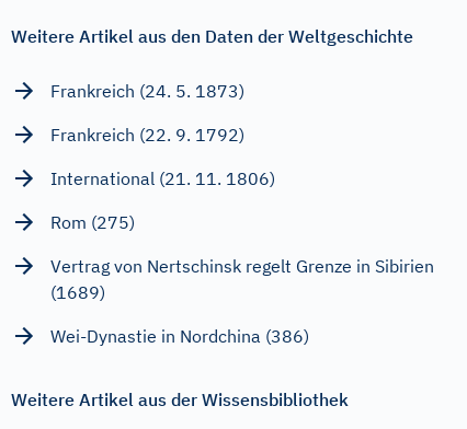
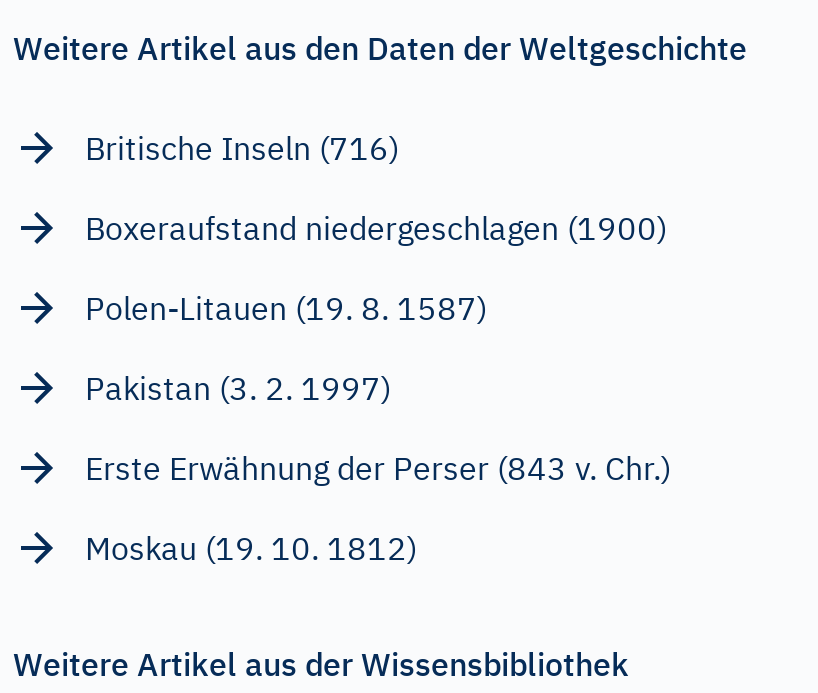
[50,79,244,101] Frankreich (24. 5. 1873) -> [85,127,399,167] Britische Inseln (716)
[50,123,244,145] Frankreich (22. 9. 1792) -> [85,207,667,247] Boxeraufstand niedergeschlagen (1900)
[50,167,275,189] International (21. 11. 1806) -> [85,287,487,327] Polen-Litauen (19. 8. 1587)
[50,211,135,233] Rom (275) -> [85,367,391,407] Pakistan (3. 2. 1997)
[50,255,434,303] Vertrag von Nertschinsk regelt Grenze in Sibirien | (1689) -> [85,447,671,487] Erste Erwähnung der Perser (843 v. Chr.)
[50,325,309,346] Wei-Dynastie in Nordchina (386) -> [85,527,417,567] Moskau (19. 10. 1812)

